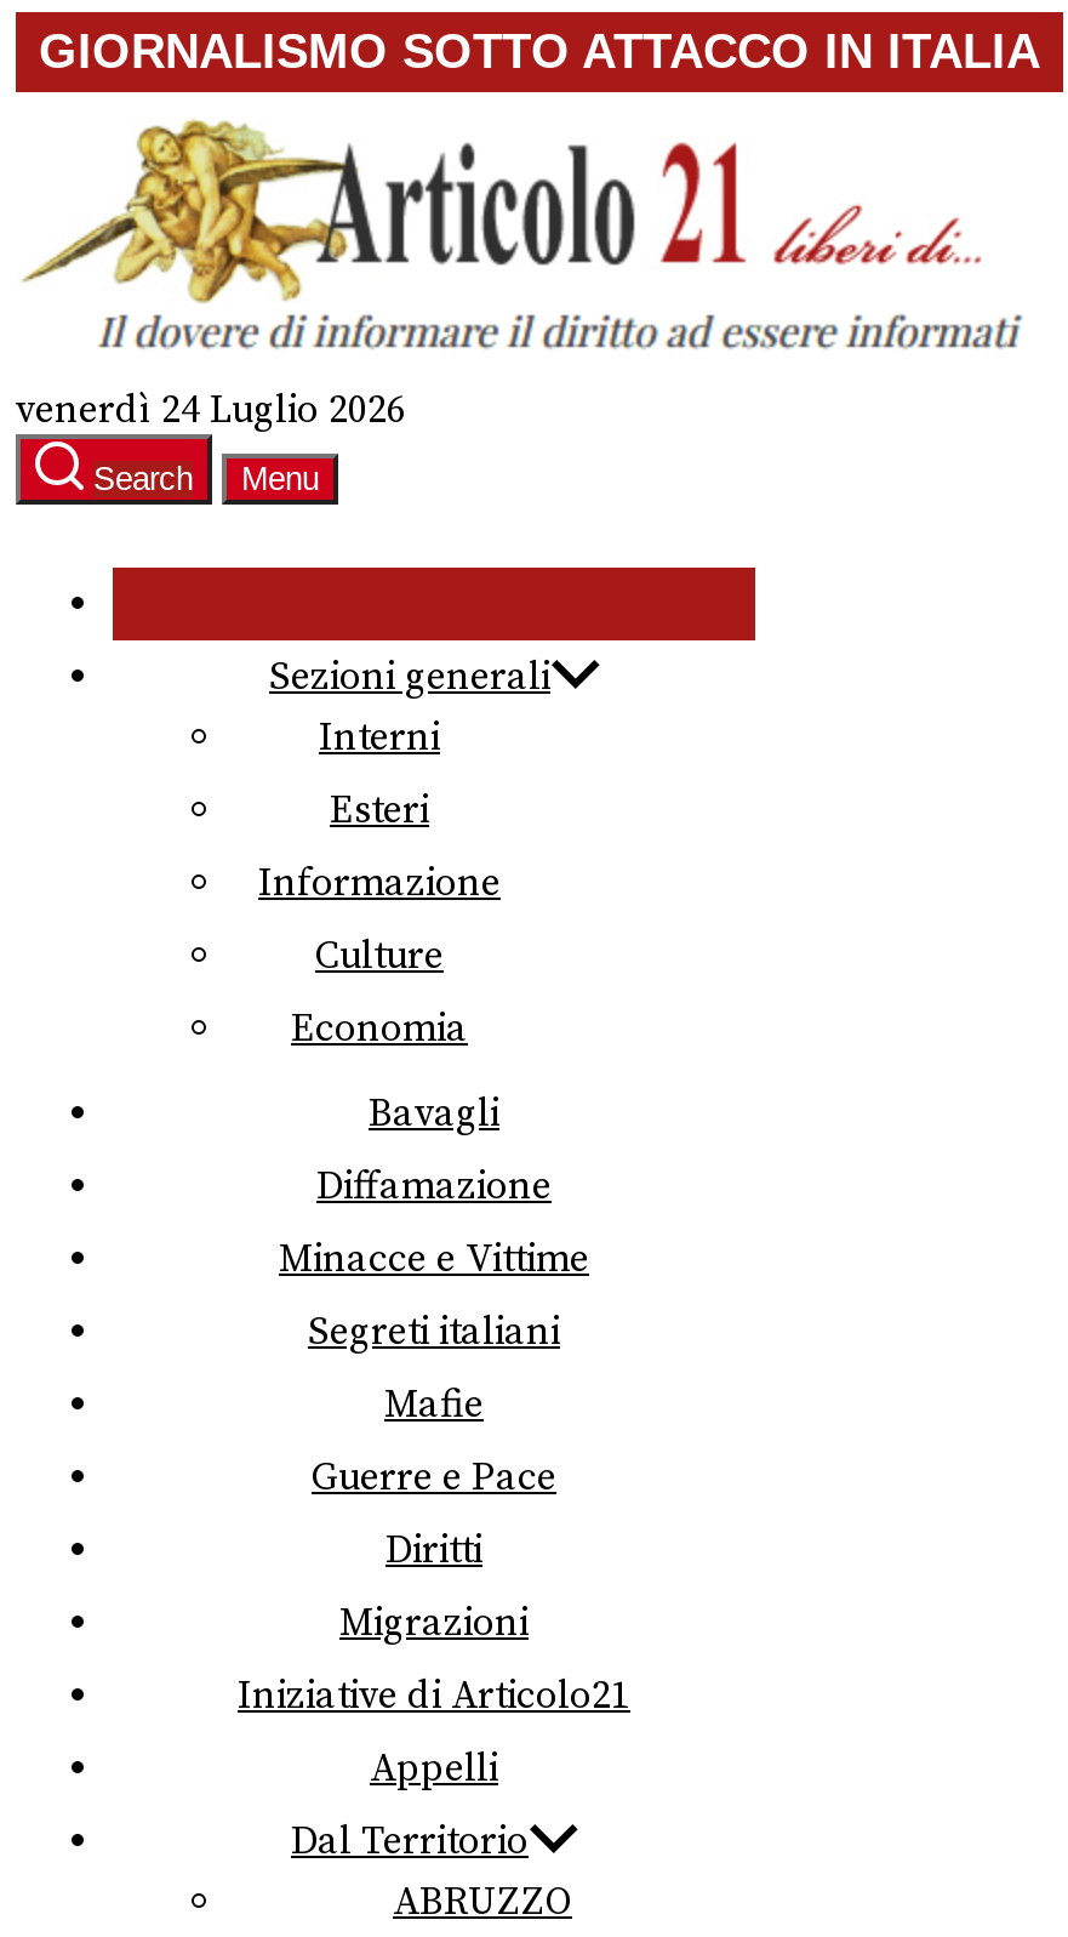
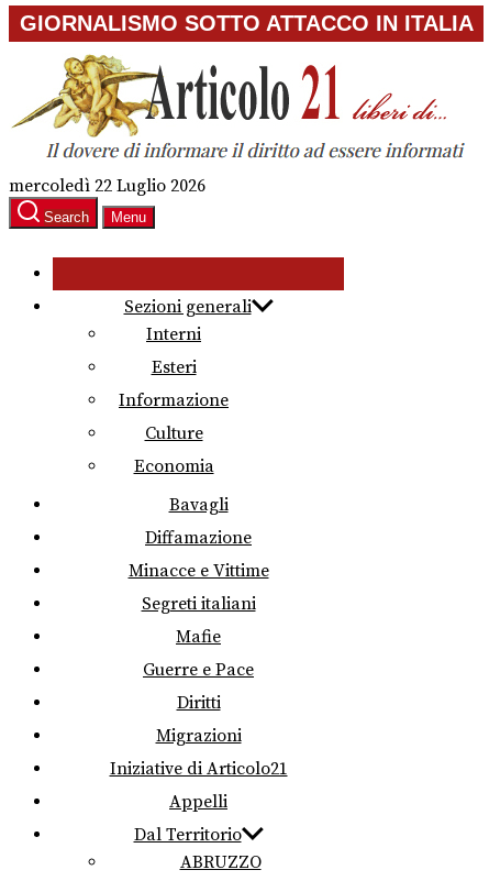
[16,386,406,434] venerdì 24 Luglio 2026 -> [9,175,205,197] mercoledì 22 Luglio 2026

